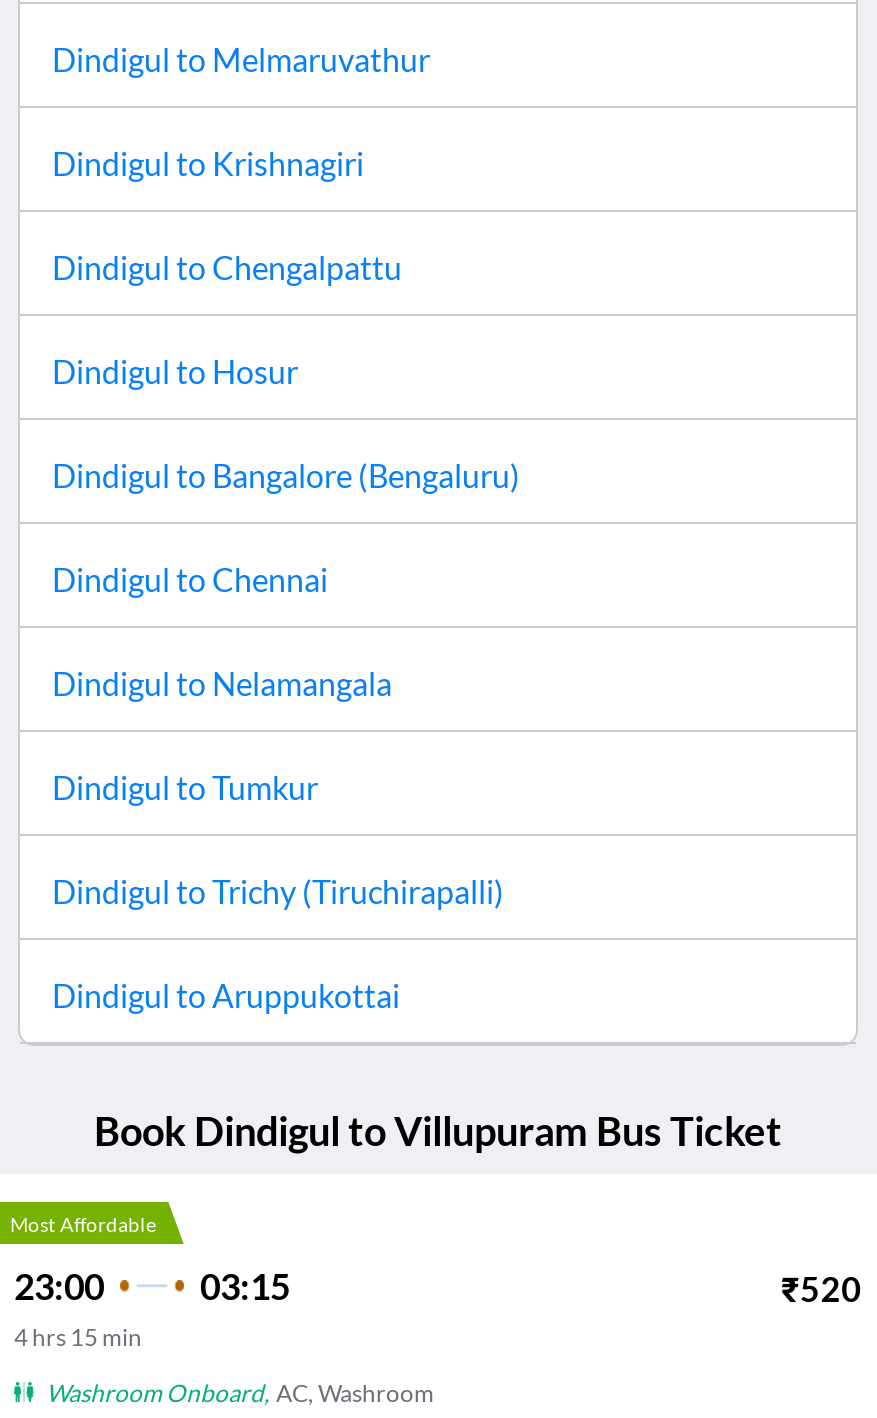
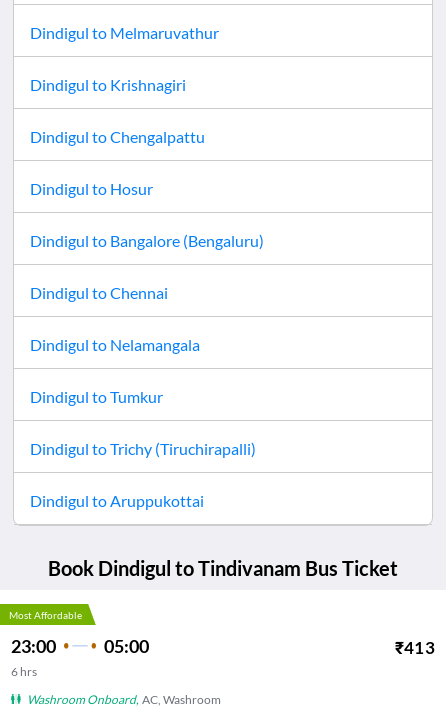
[94,1106,782,1154] Book Dindigul toVillupuram Bus Ticket -> [48,556,398,580] Book Dindigul toTindivanam Bus Ticket
[14,1263,862,1351] 03:15 | ₹520 | 4 hrs 15 min -> [11,635,435,679] 05:00 | ₹413 | 6 hrs

